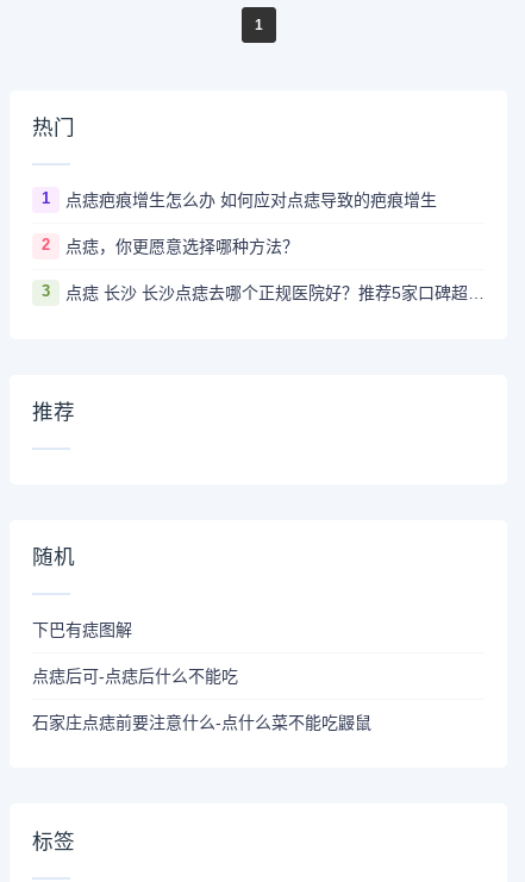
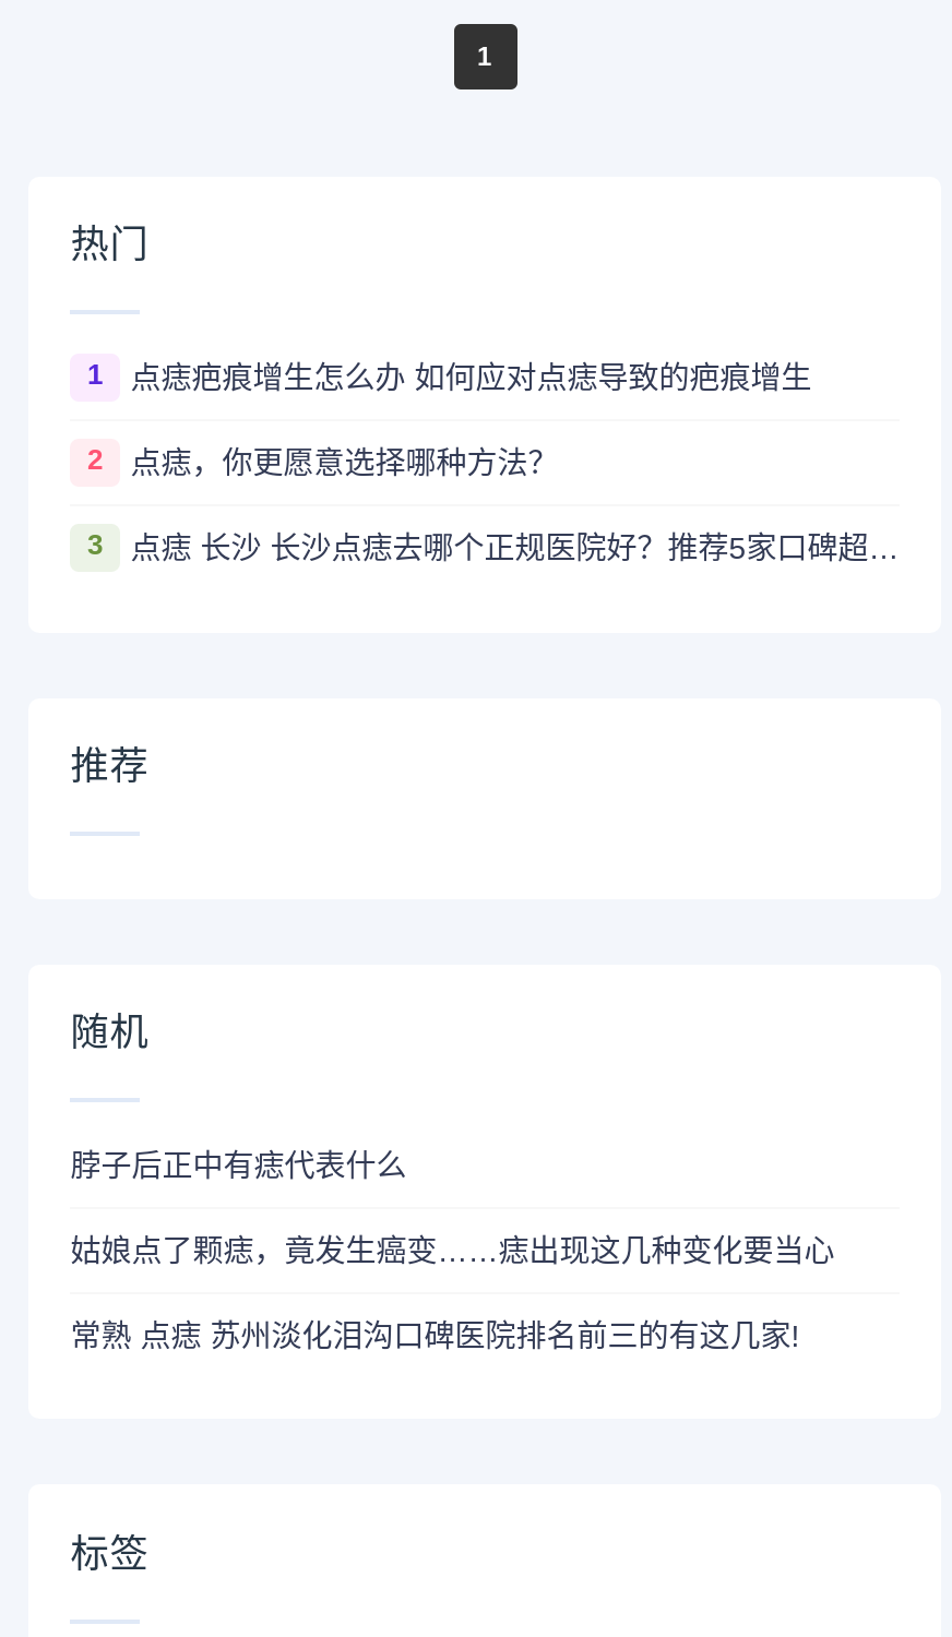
[32,620,132,639] 下巴有痣图解 -> [70,1148,407,1183] 脖子后正中有痣代表什么
[32,667,238,686] 点痣后可-点痣后什么不能吃 -> [70,1233,835,1268] 姑娘点了颗痣，竟发生癌变……痣出现这几种变化要当心
[32,713,372,732] 石家庄点痣前要注意什么-点什么菜不能吃鼹鼠 -> [70,1319,800,1353] 常熟 点痣 苏州淡化泪沟口碑医院排名前三的有这几家!

